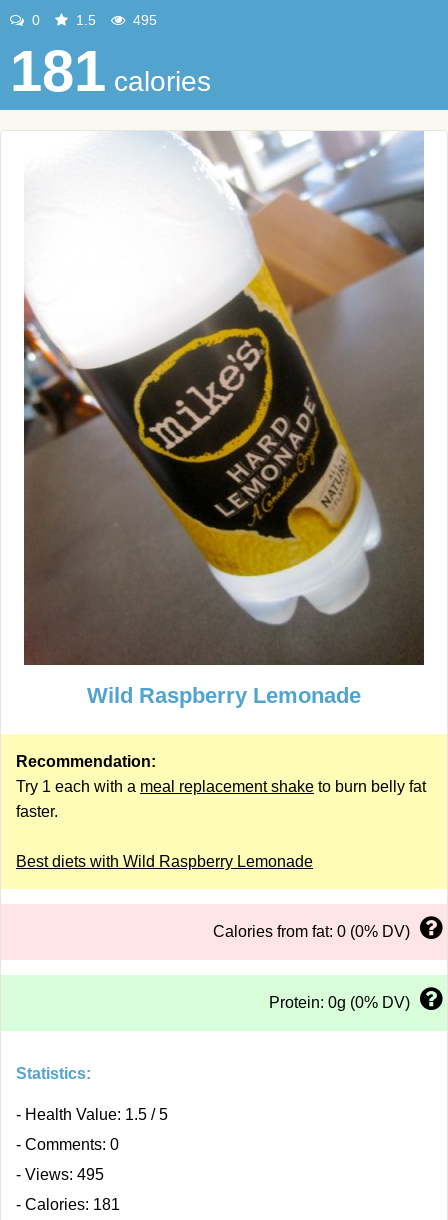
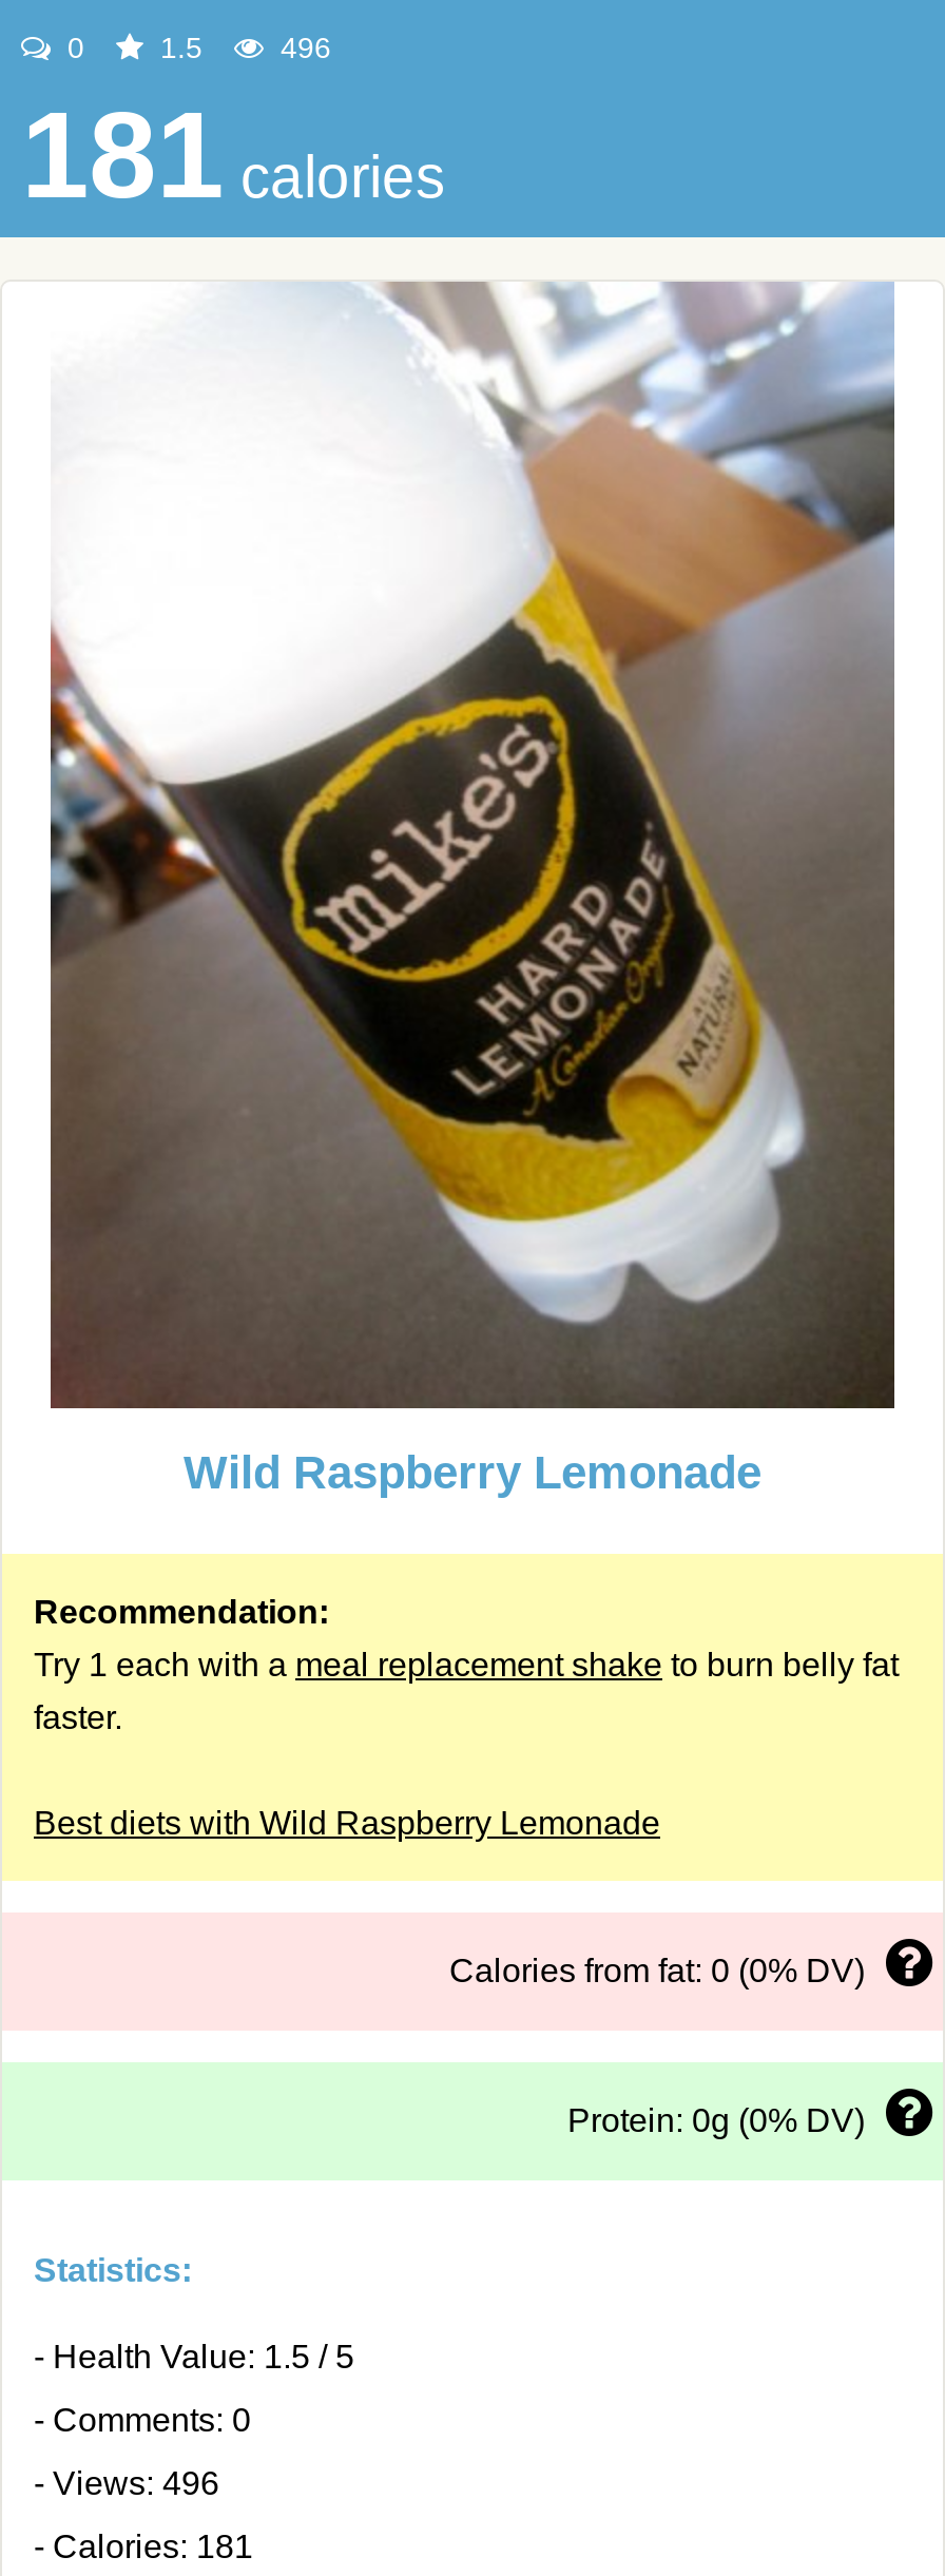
[129,12,157,28] 495 -> [272,31,331,64] 496
[16,1166,104,1183] - Views: 495 -> [34,2465,219,2501] - Views: 496

